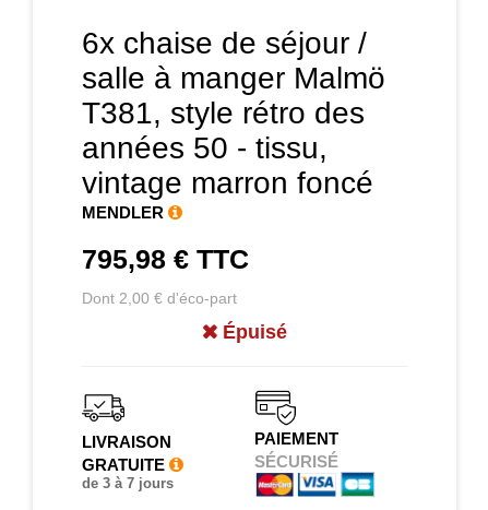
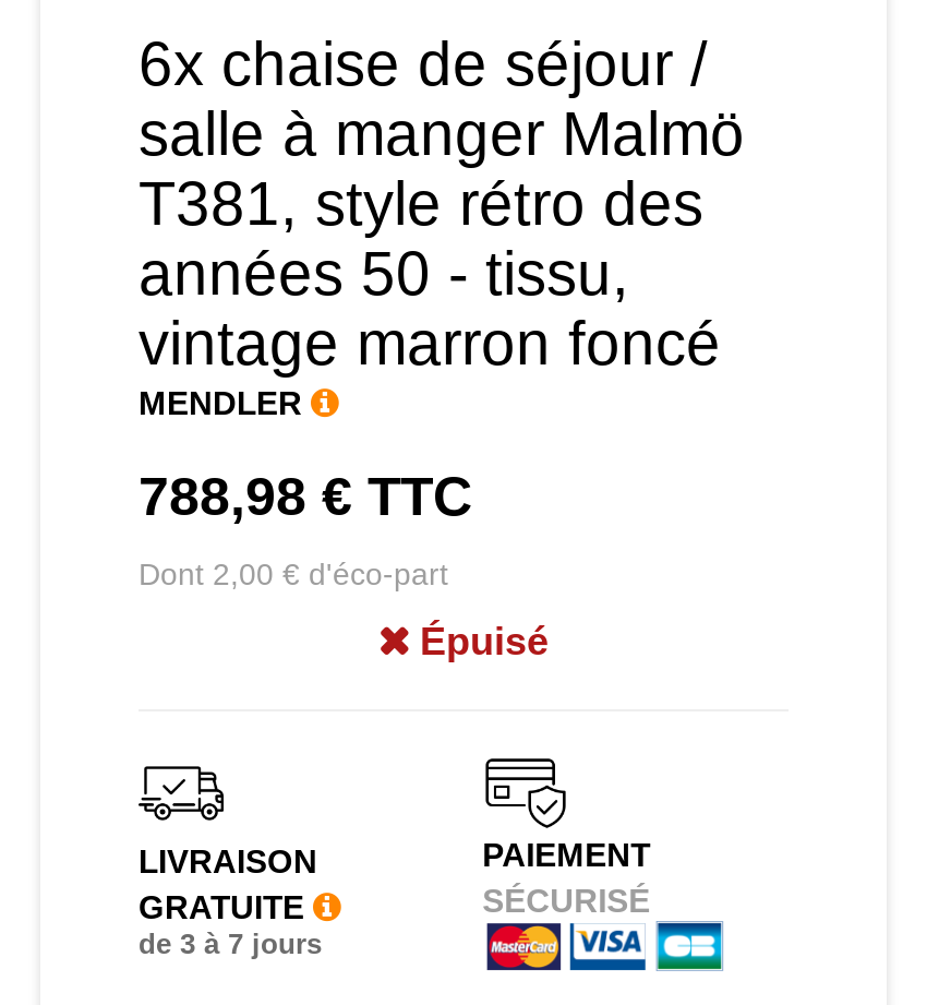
[82,243,249,274] 795,98 €TTC -> [139,464,472,526] 788,98 €TTC

